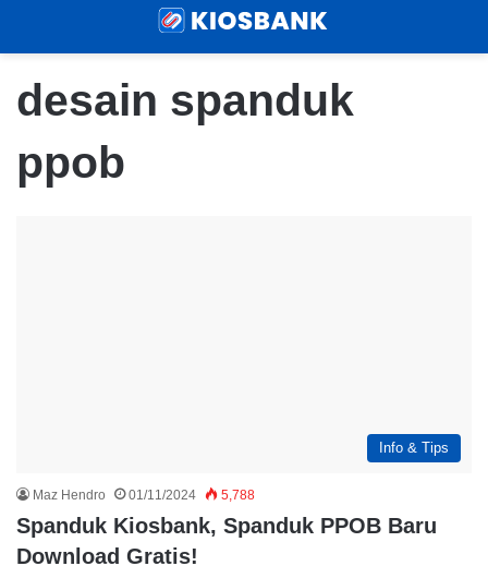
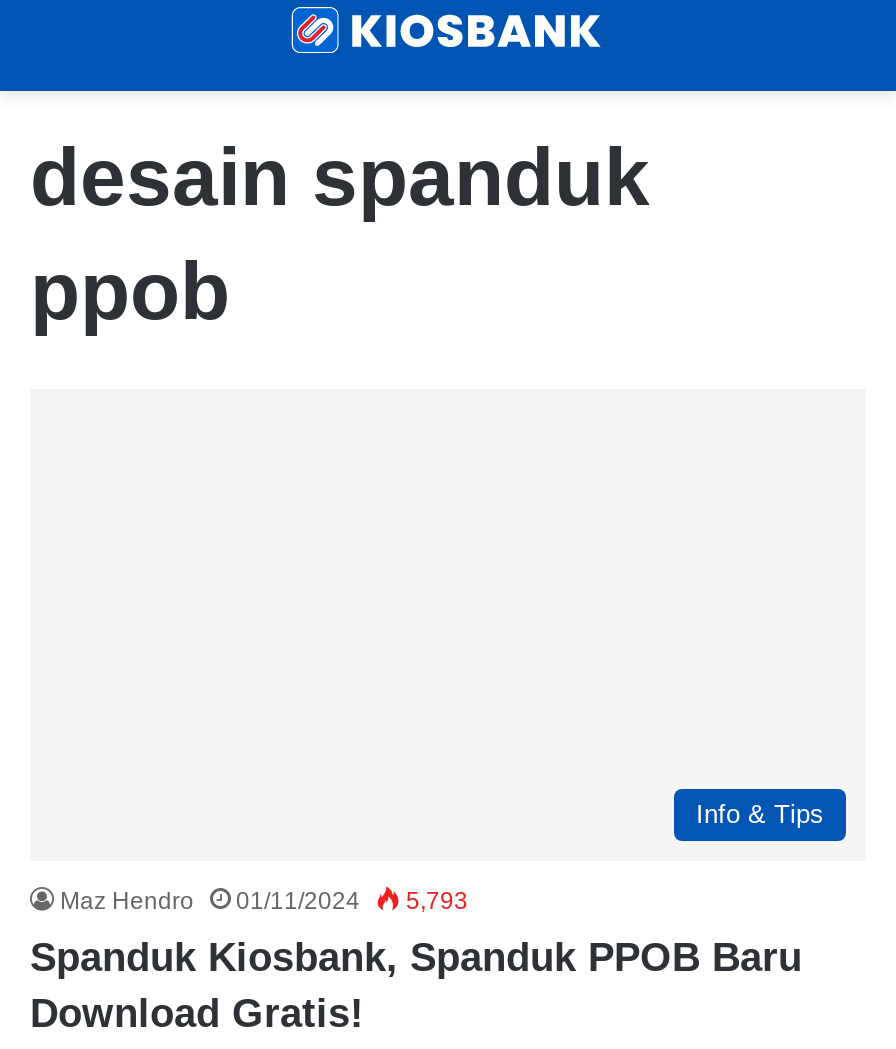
[33,487,255,503] Maz Hendro 01/11/2024 5,788 -> [60,887,468,915] Maz Hendro 01/11/2024 5,793

